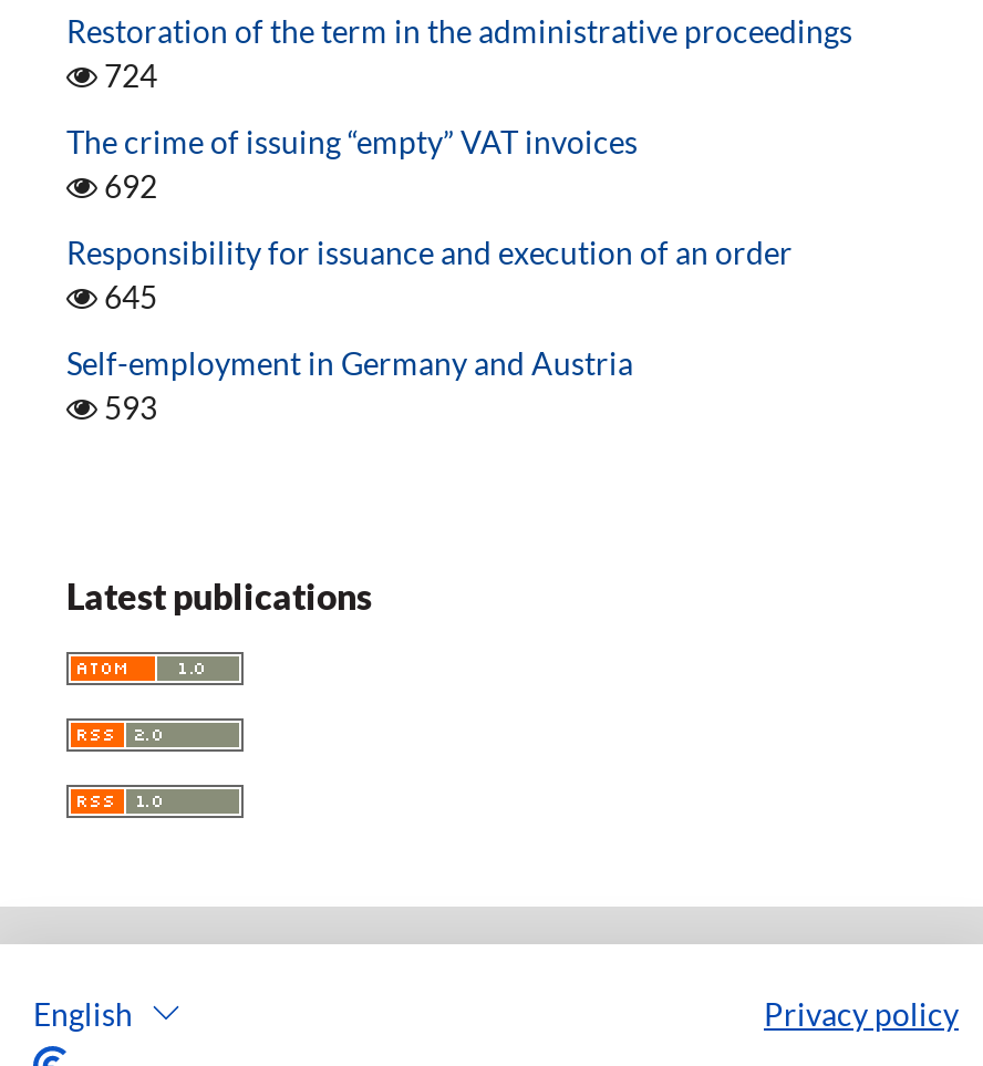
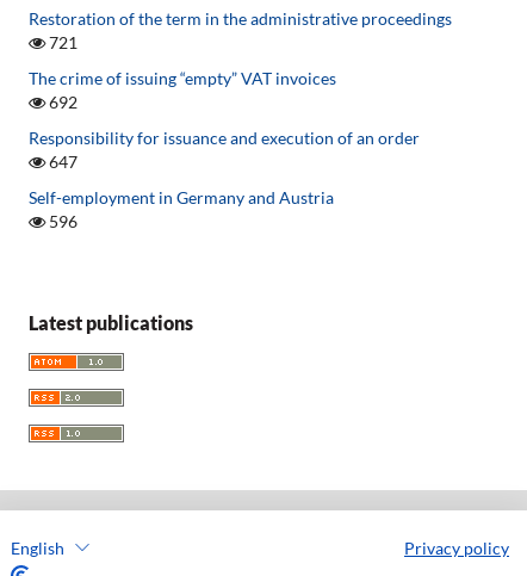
[97,57,157,95] 724 -> [45,33,77,53] 721
[97,279,157,316] 645 -> [45,152,77,172] 647
[97,389,157,427] 593 -> [45,212,77,232] 596

